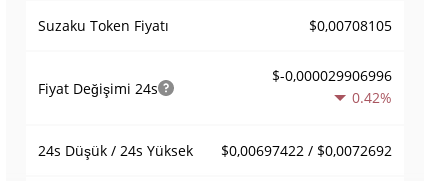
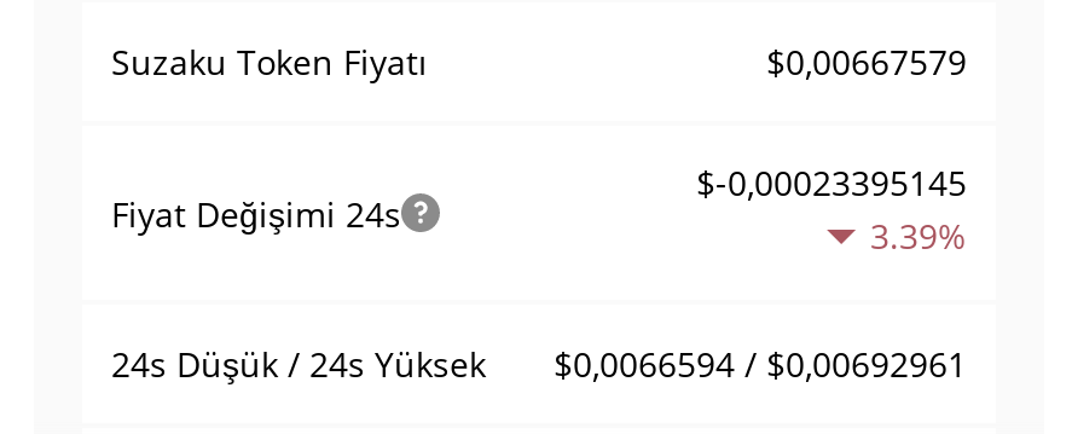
[309,15,392,34] $0,00708105 -> [766,37,967,83] $0,00667579
[272,66,392,85] $-0,000029906996 -> [696,160,967,206] $-0,00023395145
[352,88,392,107] 0.42% -> [870,213,967,259] 3.39%
[38,140,392,160] 24s Düşük / 24s Yüksek $0,00697422 / $0,0072692 -> [111,340,967,387] 24s Düşük / 24s Yüksek $0,0066594 / $0,00692961

